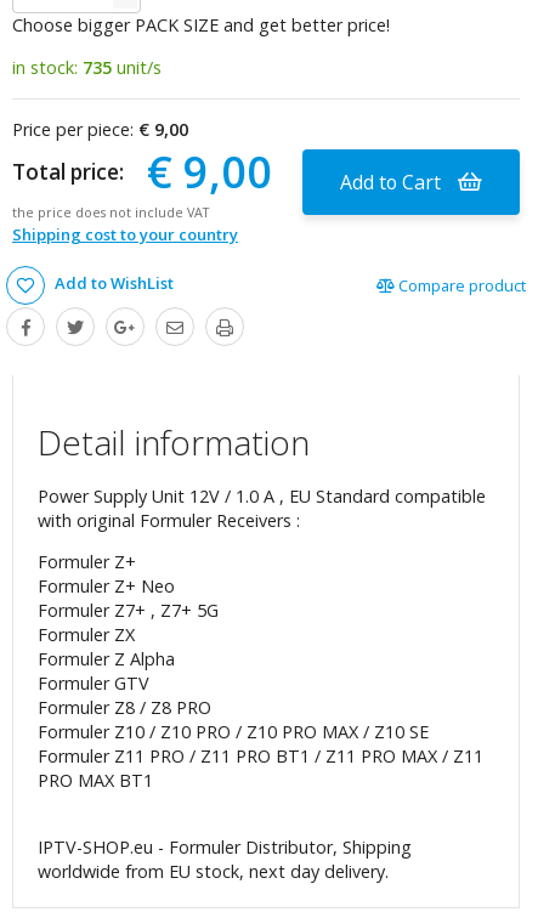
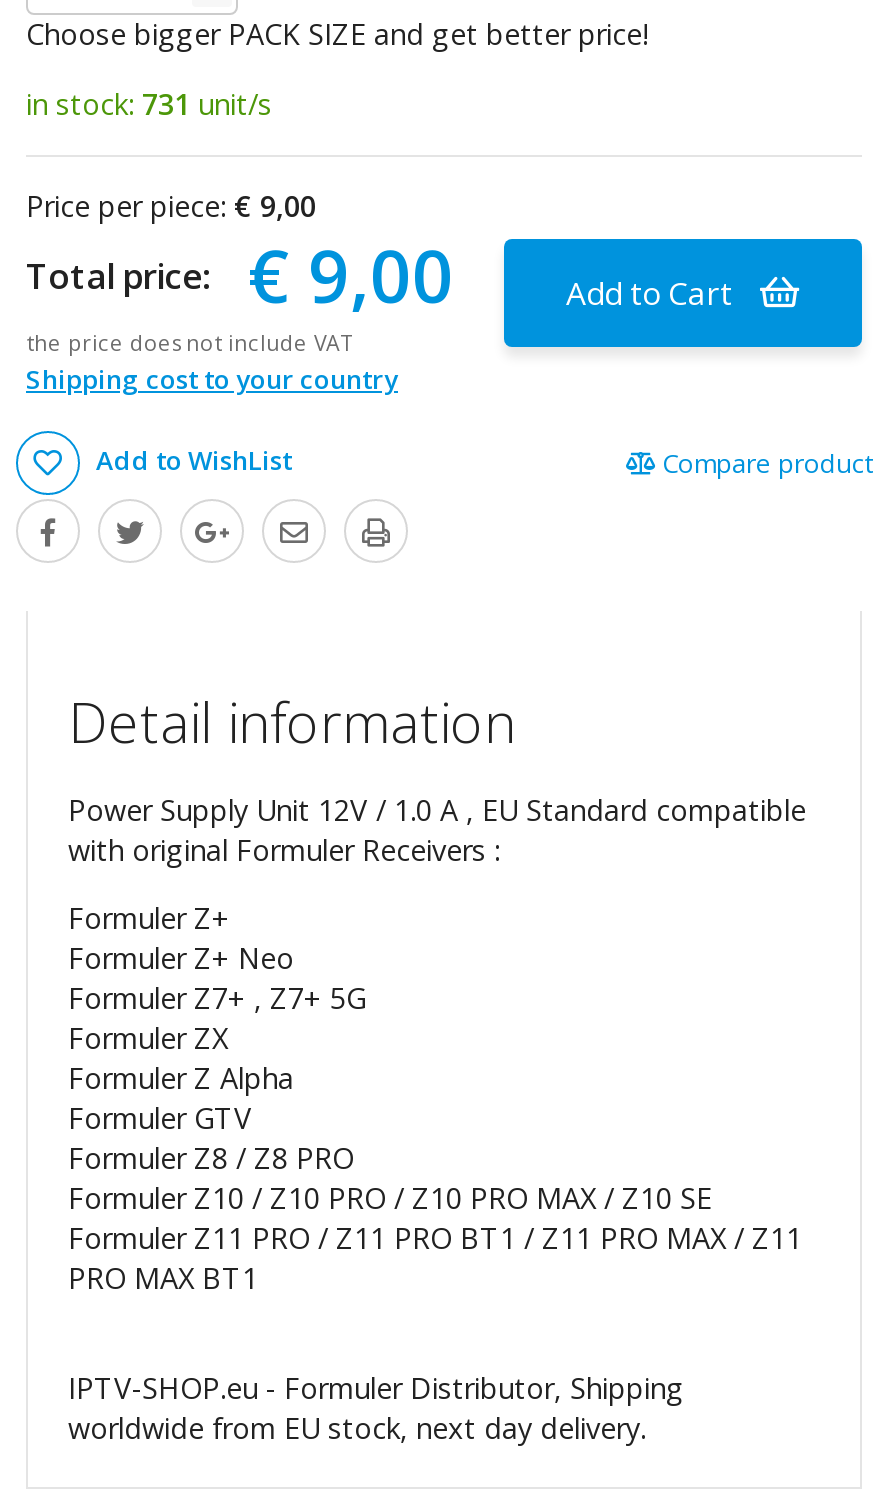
[12,55,162,78] in stock: 735 unit/s -> [26,84,272,122] in stock: 731 unit/s

